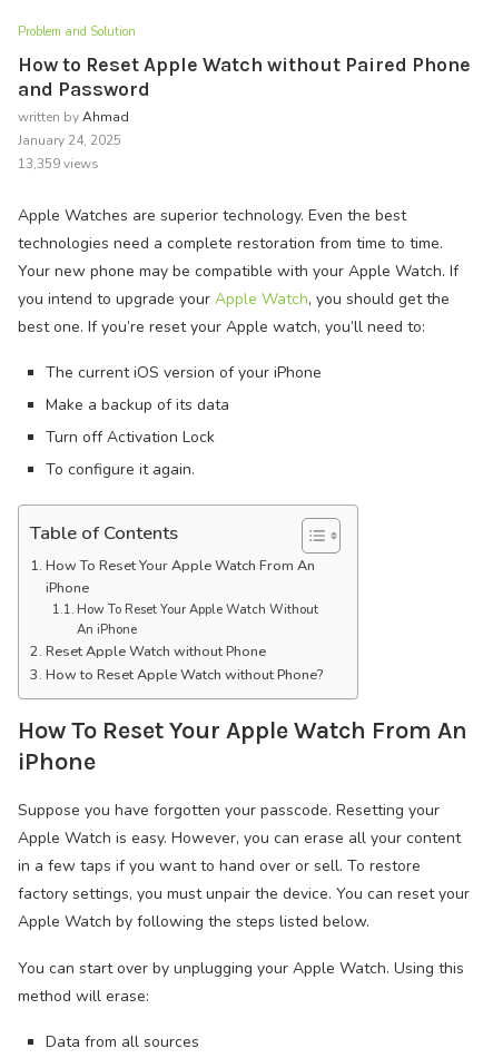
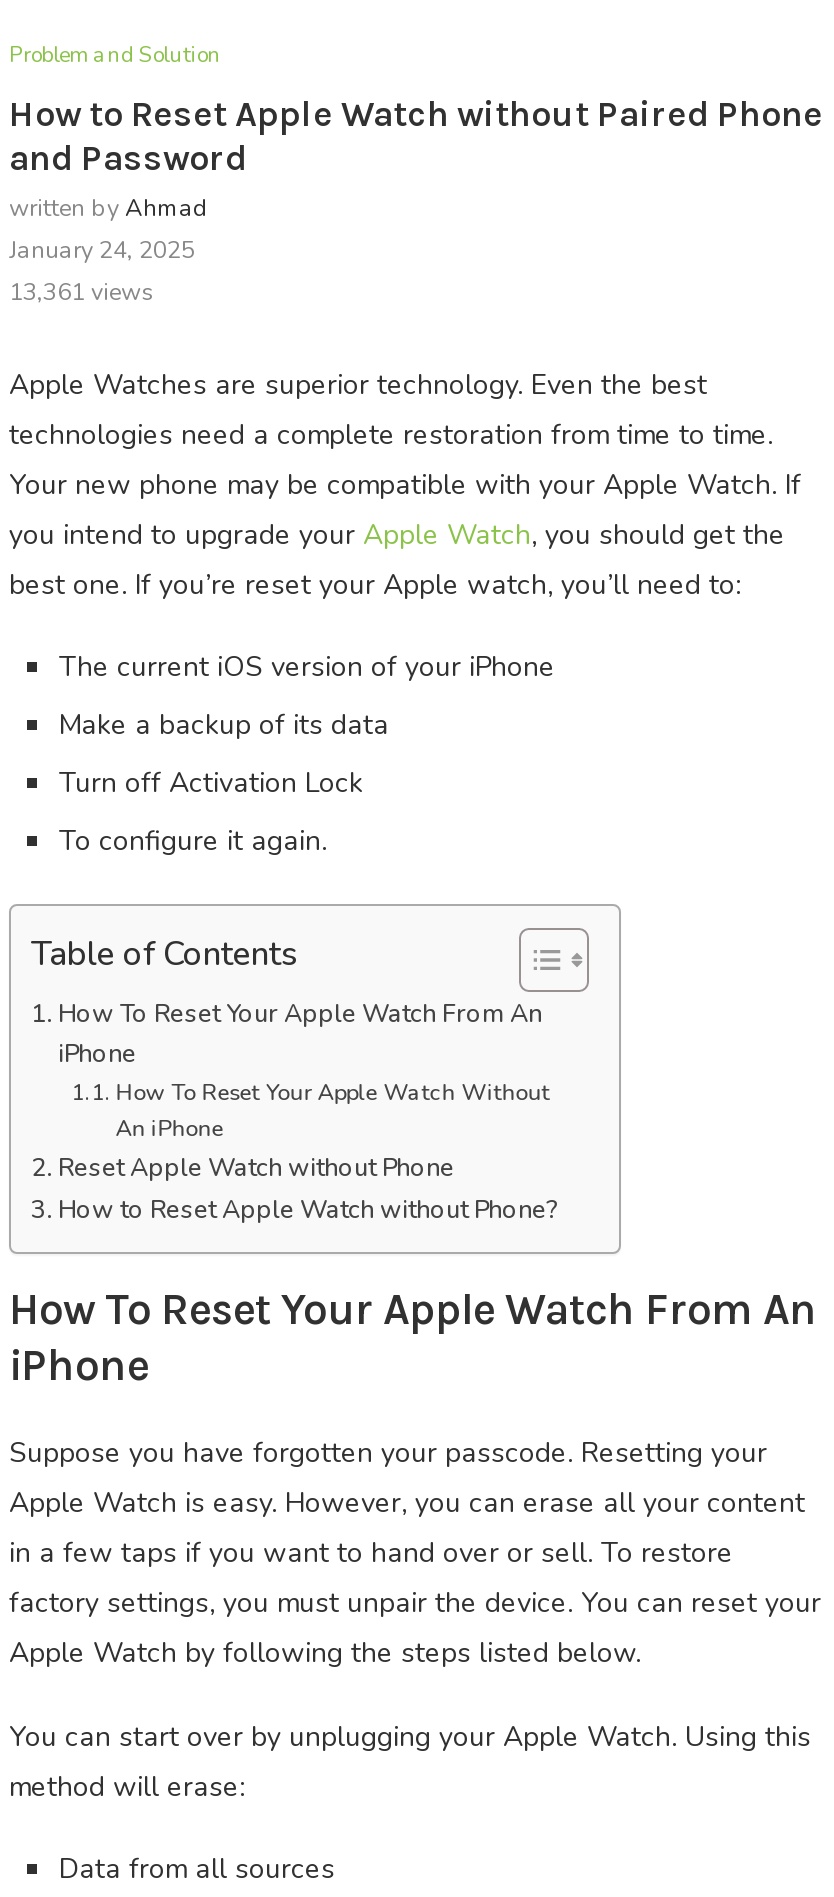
[18,155,99,173] 13,359 views -> [9,276,155,308] 13,361 views

